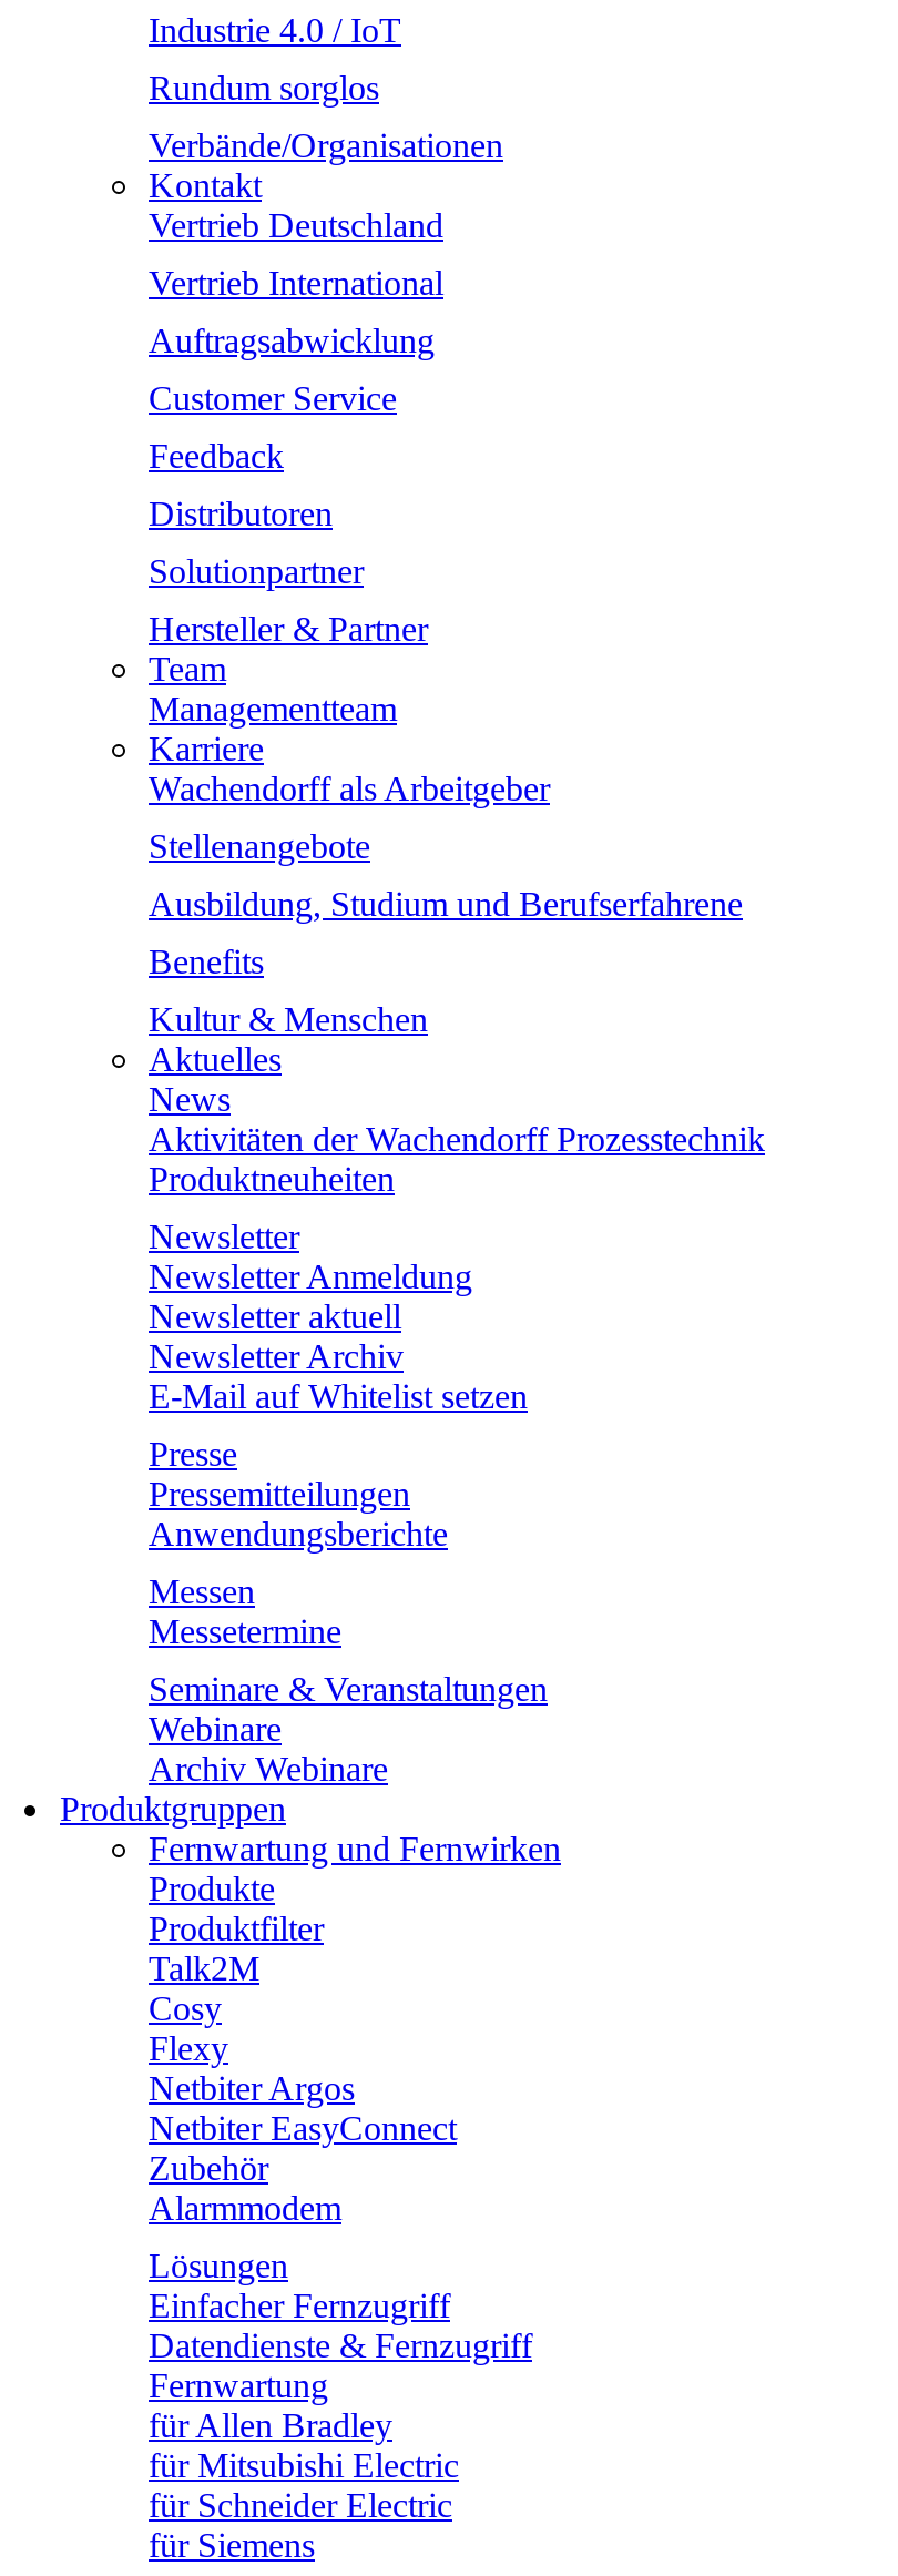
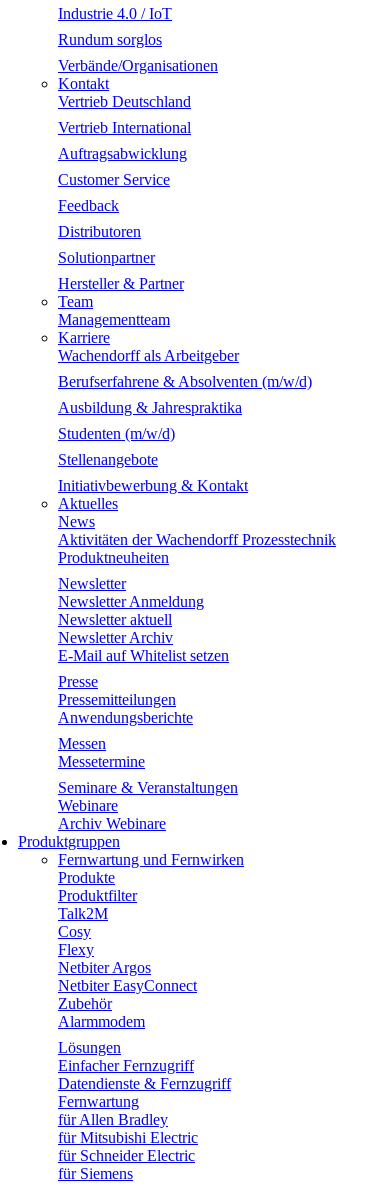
none -> [58,373,312,442] Berufserfahrene & Absolventen (m/w/d) | Ausbildung & Jahrespraktika | Studenten (m/w/d)
moved [149,827,370,865] -> [58,451,158,468]: Stellenangebote
[149,885,743,1038] Ausbildung, Studium und Berufserfahrene | Benefits | Kultur & Menschen -> [58,477,248,494] Initiativbewerbung & Kontakt

